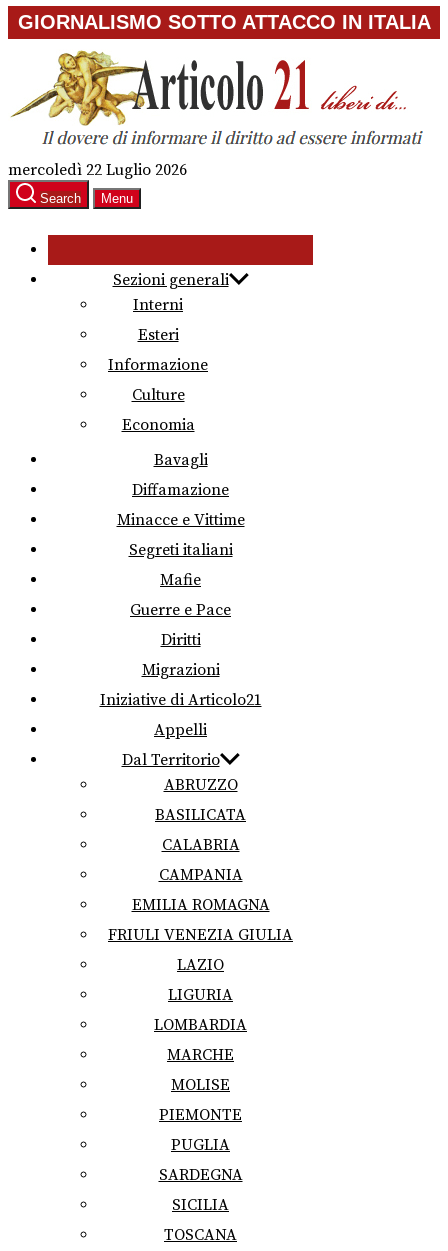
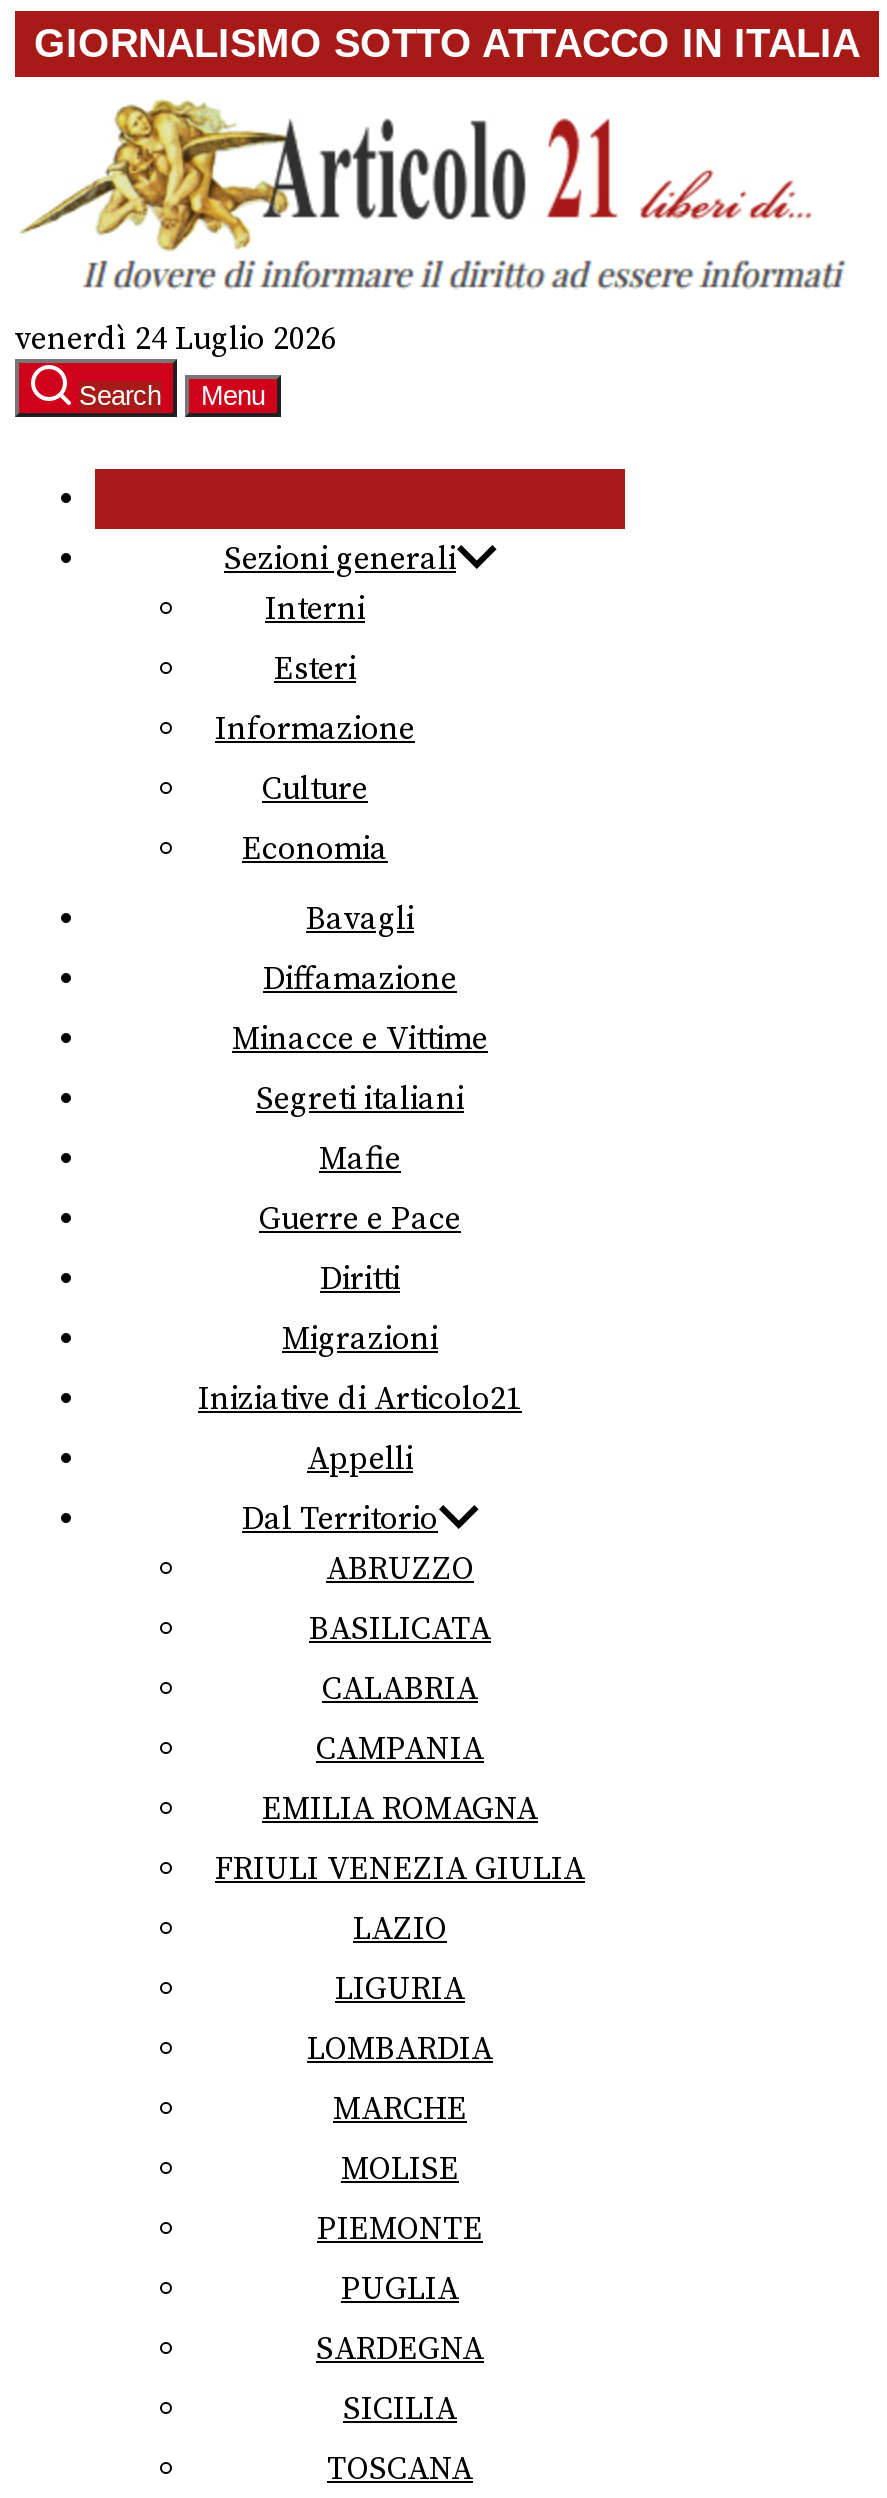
[8,160,187,180] mercoledì 22 Luglio 2026 -> [15,319,337,359] venerdì 24 Luglio 2026

